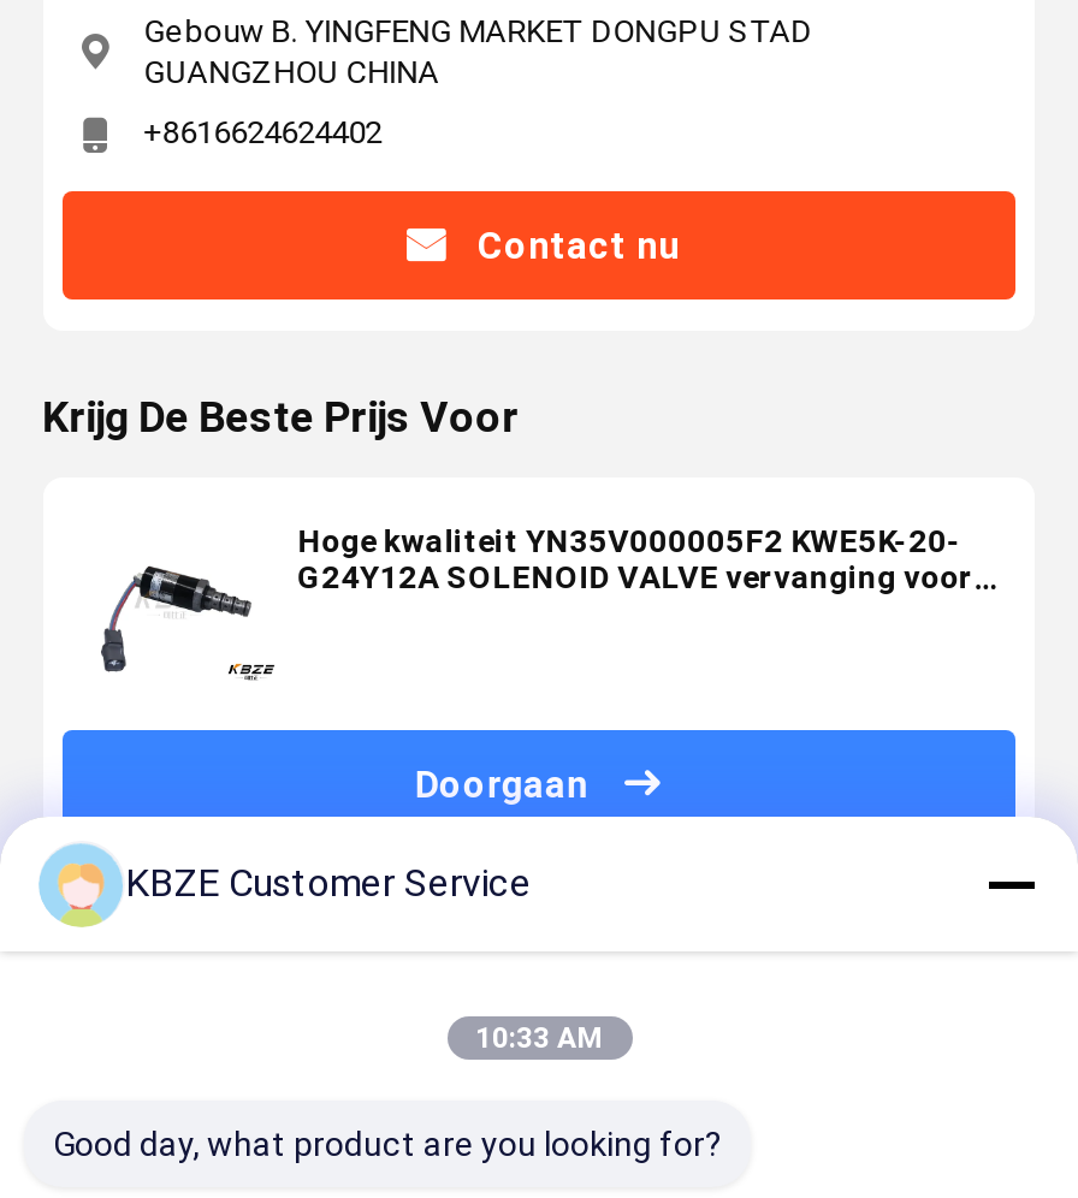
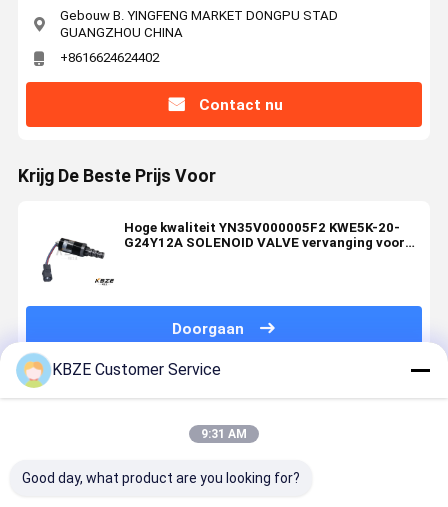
[475,1021,603,1055] 10:33 AM -> [201,427,247,441] 9:31 AM

